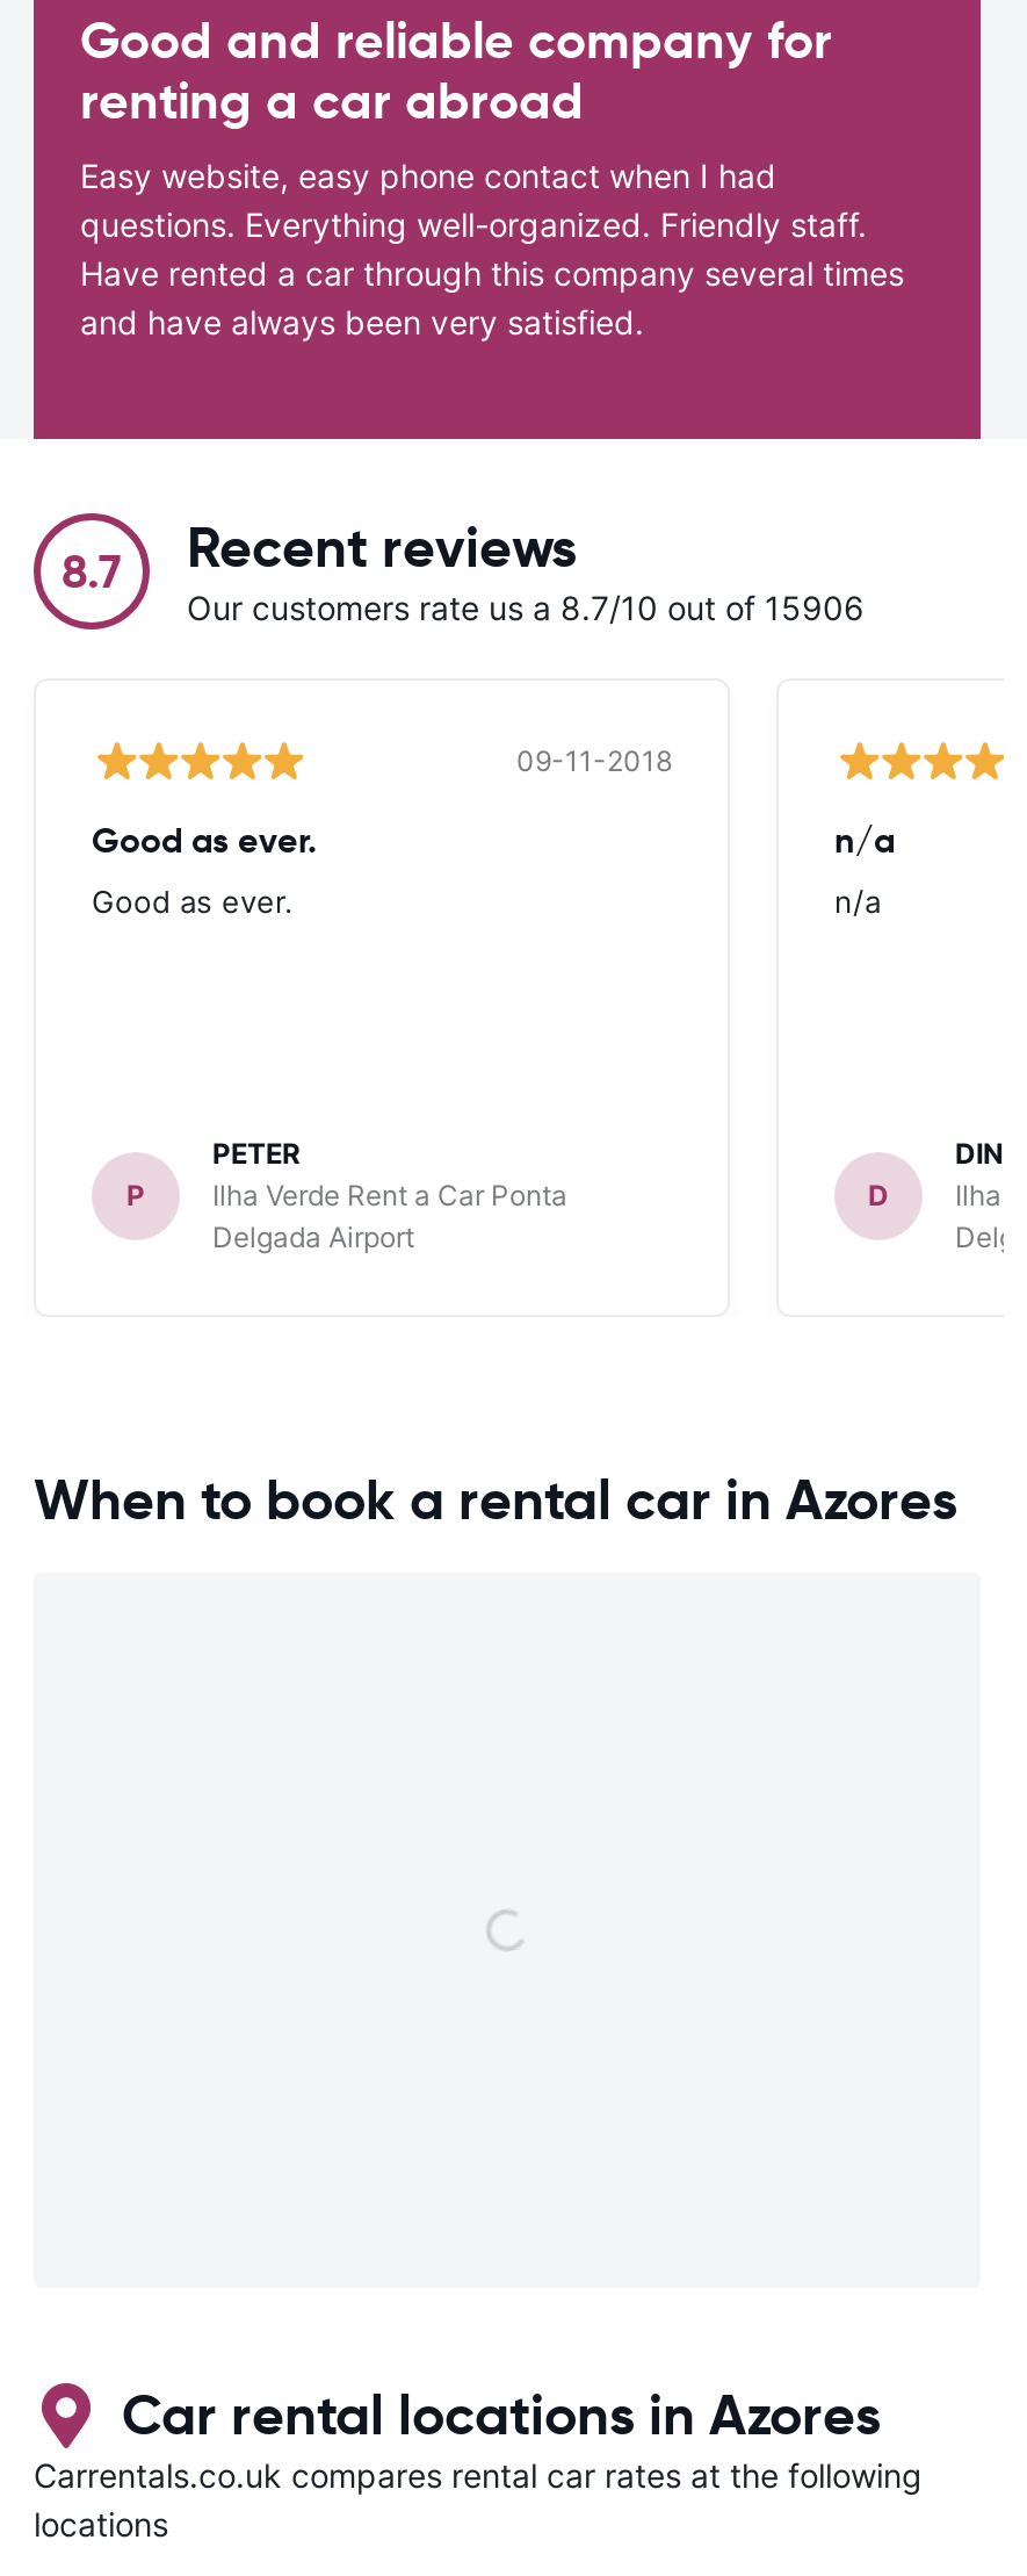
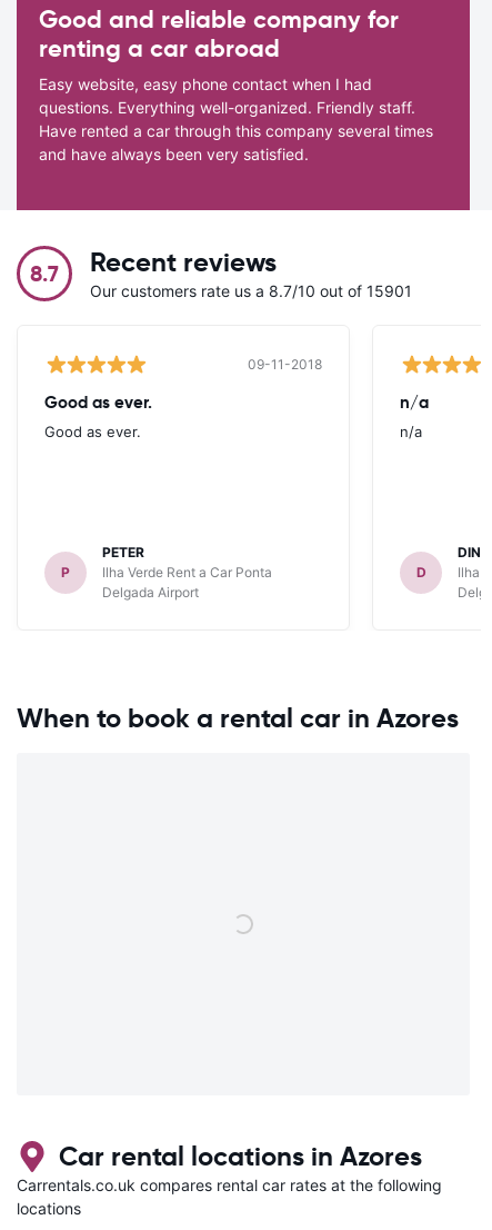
[187,587,865,627] Our customers rate us a 8.7/10 out of 15906 -> [90,281,412,300] Our customers rate us a 8.7/10 out of 15901

